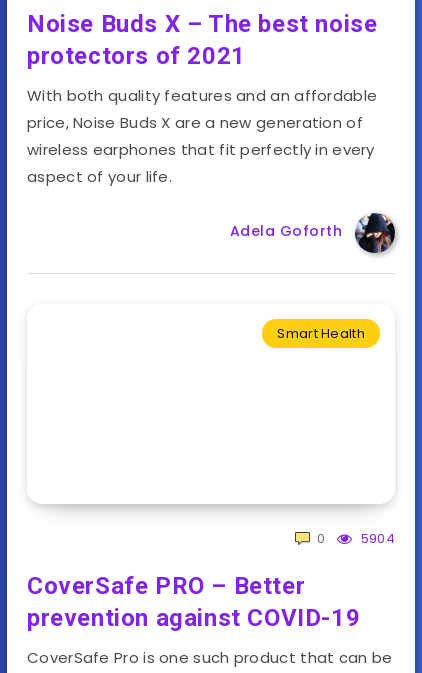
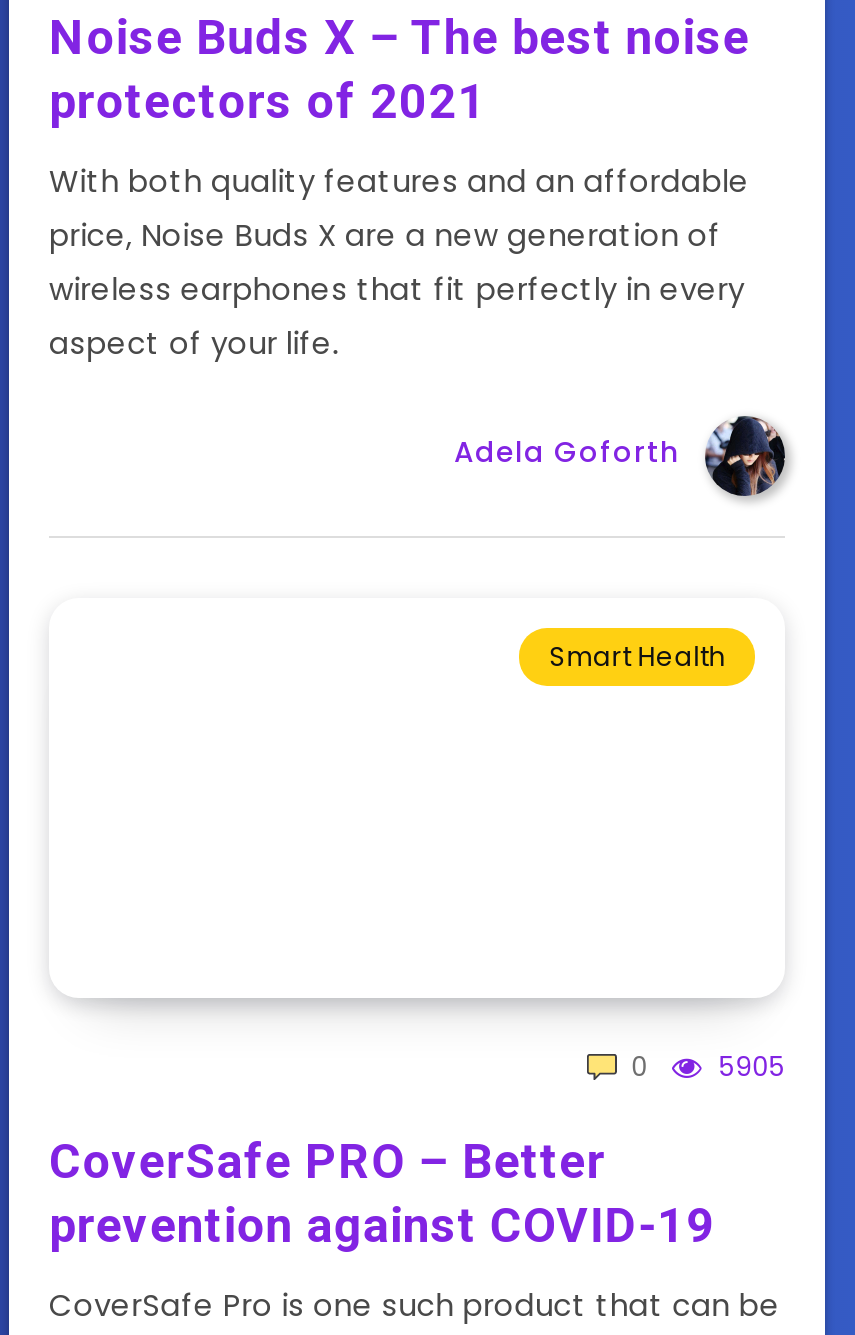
[317,529,395,548] 0 5904 -> [631,1049,785,1087] 0 5905

